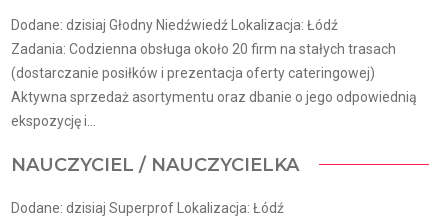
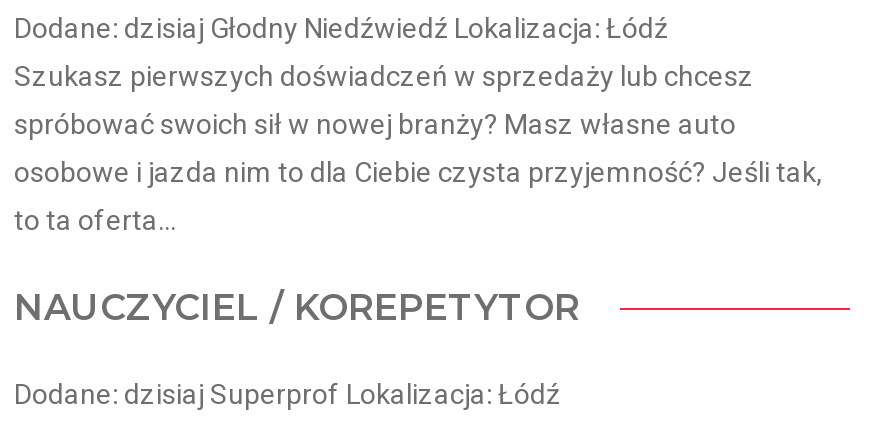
[11,41,396,57] Zadania: Codzienna obsługa około 20 firm na stałych trasach -> [14,60,754,92] Szukasz pierwszych doświadczeń w sprzedaży lub chcesz
[11,65,375,81] (dostarczanie posiłków i prezentacja oferty cateringowej) -> [14,108,736,140] spróbować swoich sił w nowej branży? Masz własne auto
[11,89,417,105] Aktywna sprzedaż asortymentu oraz dbanie o jego odpowiednią -> [14,156,822,188] osobowe i jazda nim to dla Ciebie czysta przyjemność? Jeśli tak,
[11,113,96,129] ekspozycję i... -> [14,204,176,236] to ta oferta...
[11,154,299,176] NAUCZYCIEL / NAUCZYCIELKA -> [14,287,580,331] NAUCZYCIEL / KOREPETYTOR

